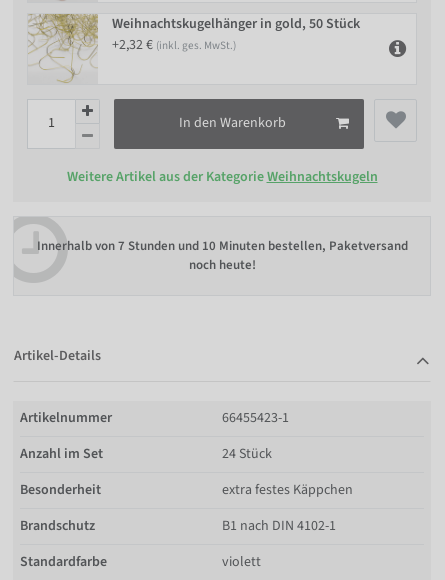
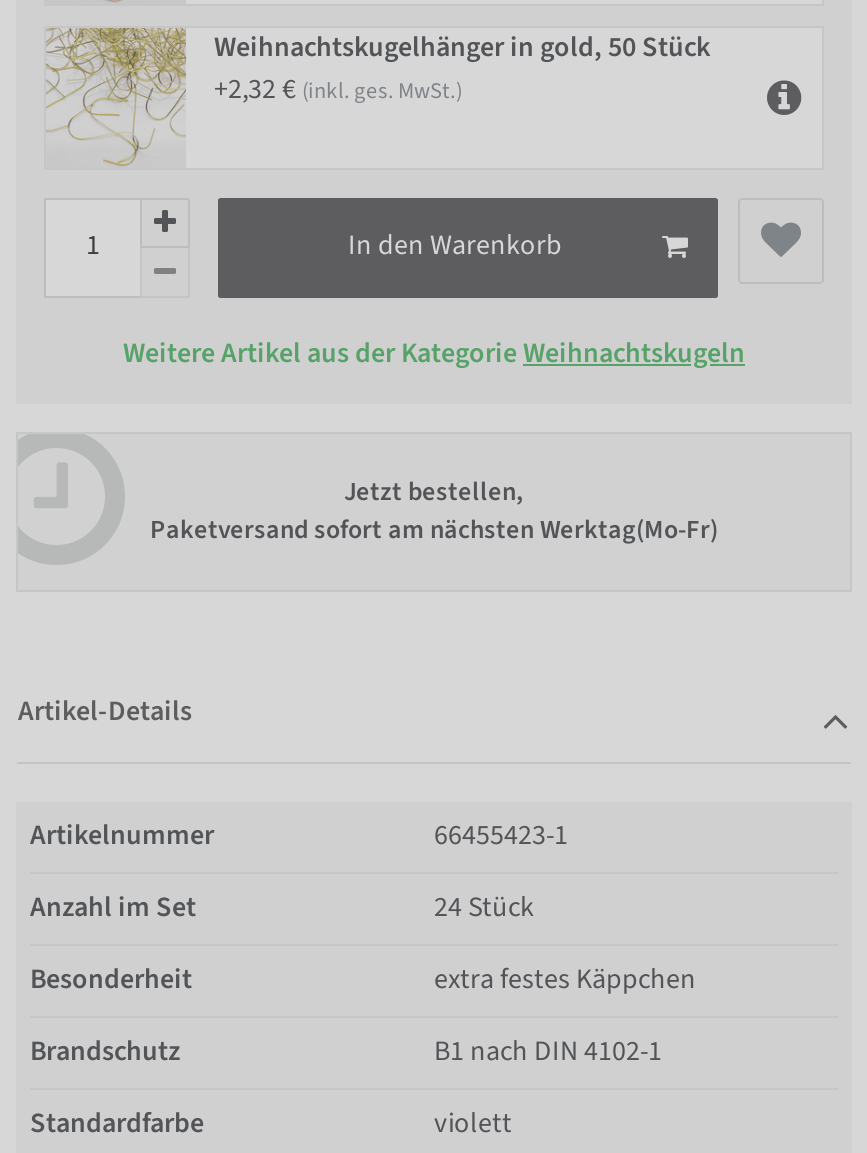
[36,237,407,274] Innerhalb von7 Stunden und 10 Minuten bestellen, Paketversand | noch heute! -> [150,474,718,548] Jetzt bestellen, | Paketversand sofort am nächsten Werktag(Mo-Fr)

